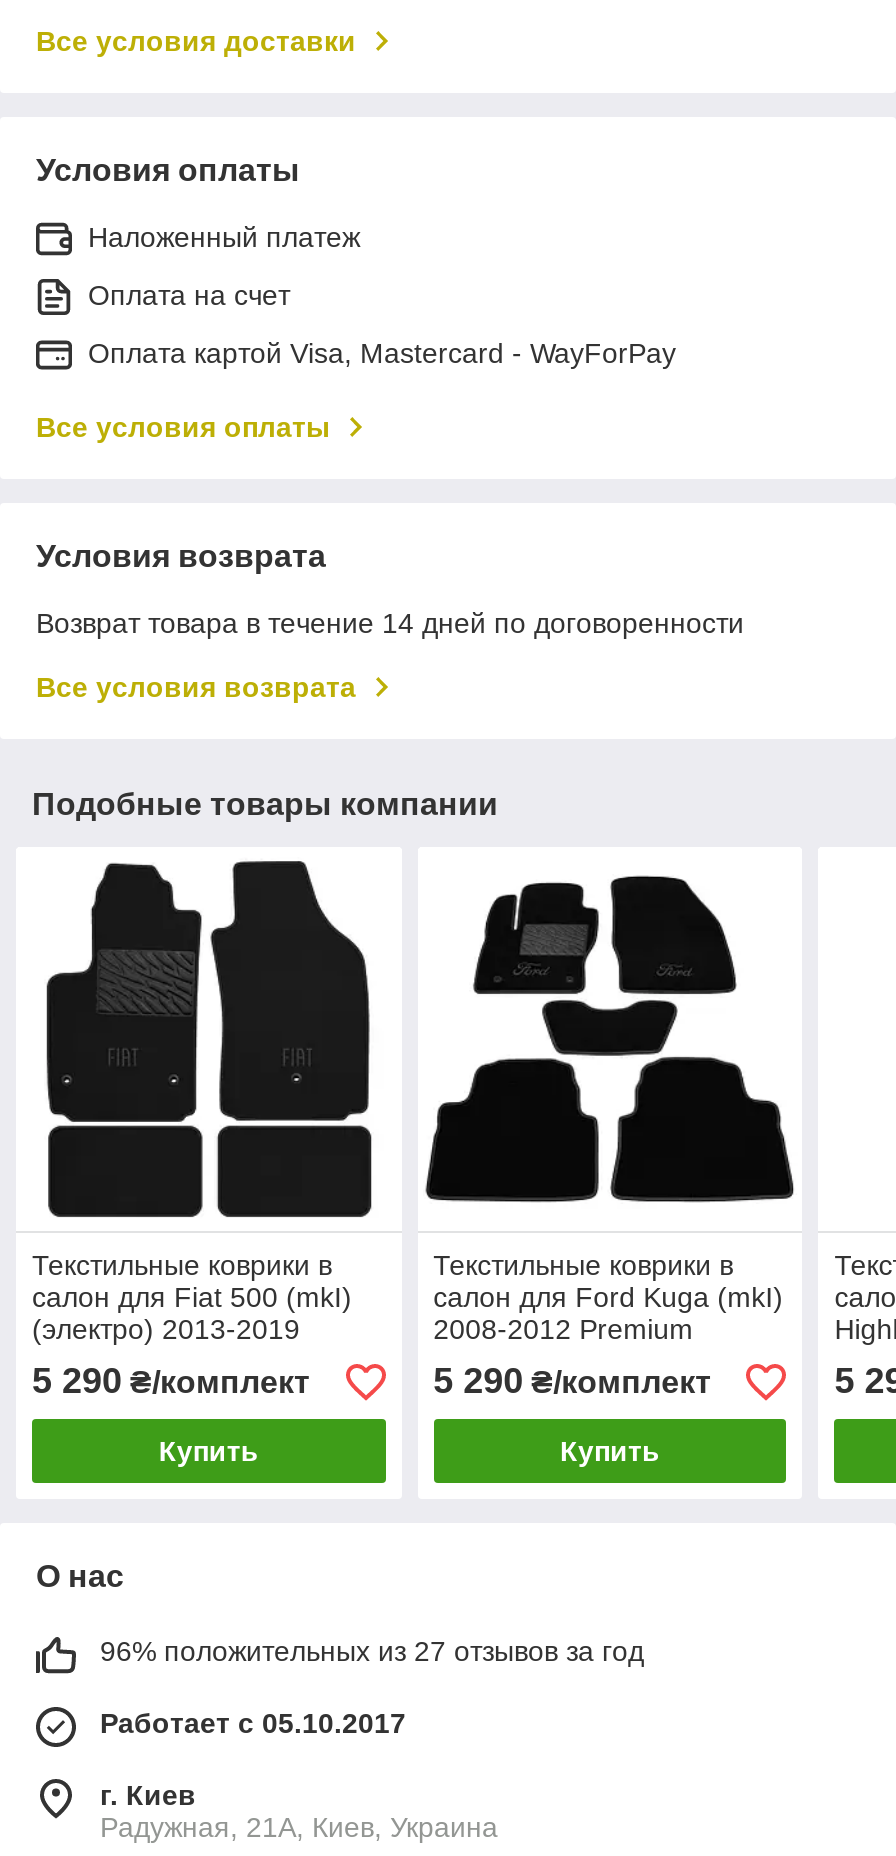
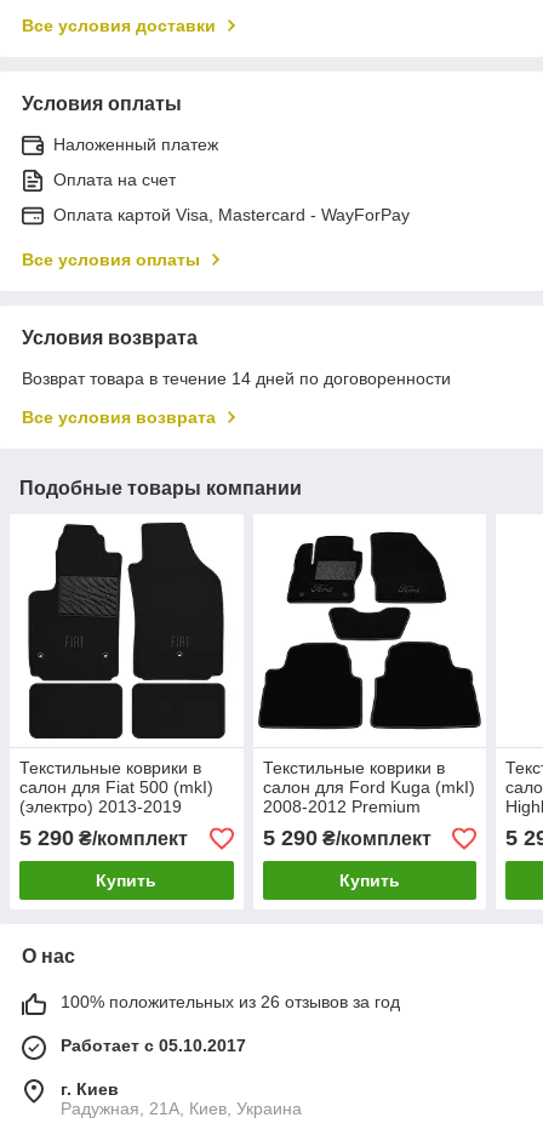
[100,1635,644,1667] 96% положительных из 27 отзывов за год -> [61,992,400,1012] 100% положительных из 26 отзывов за год

